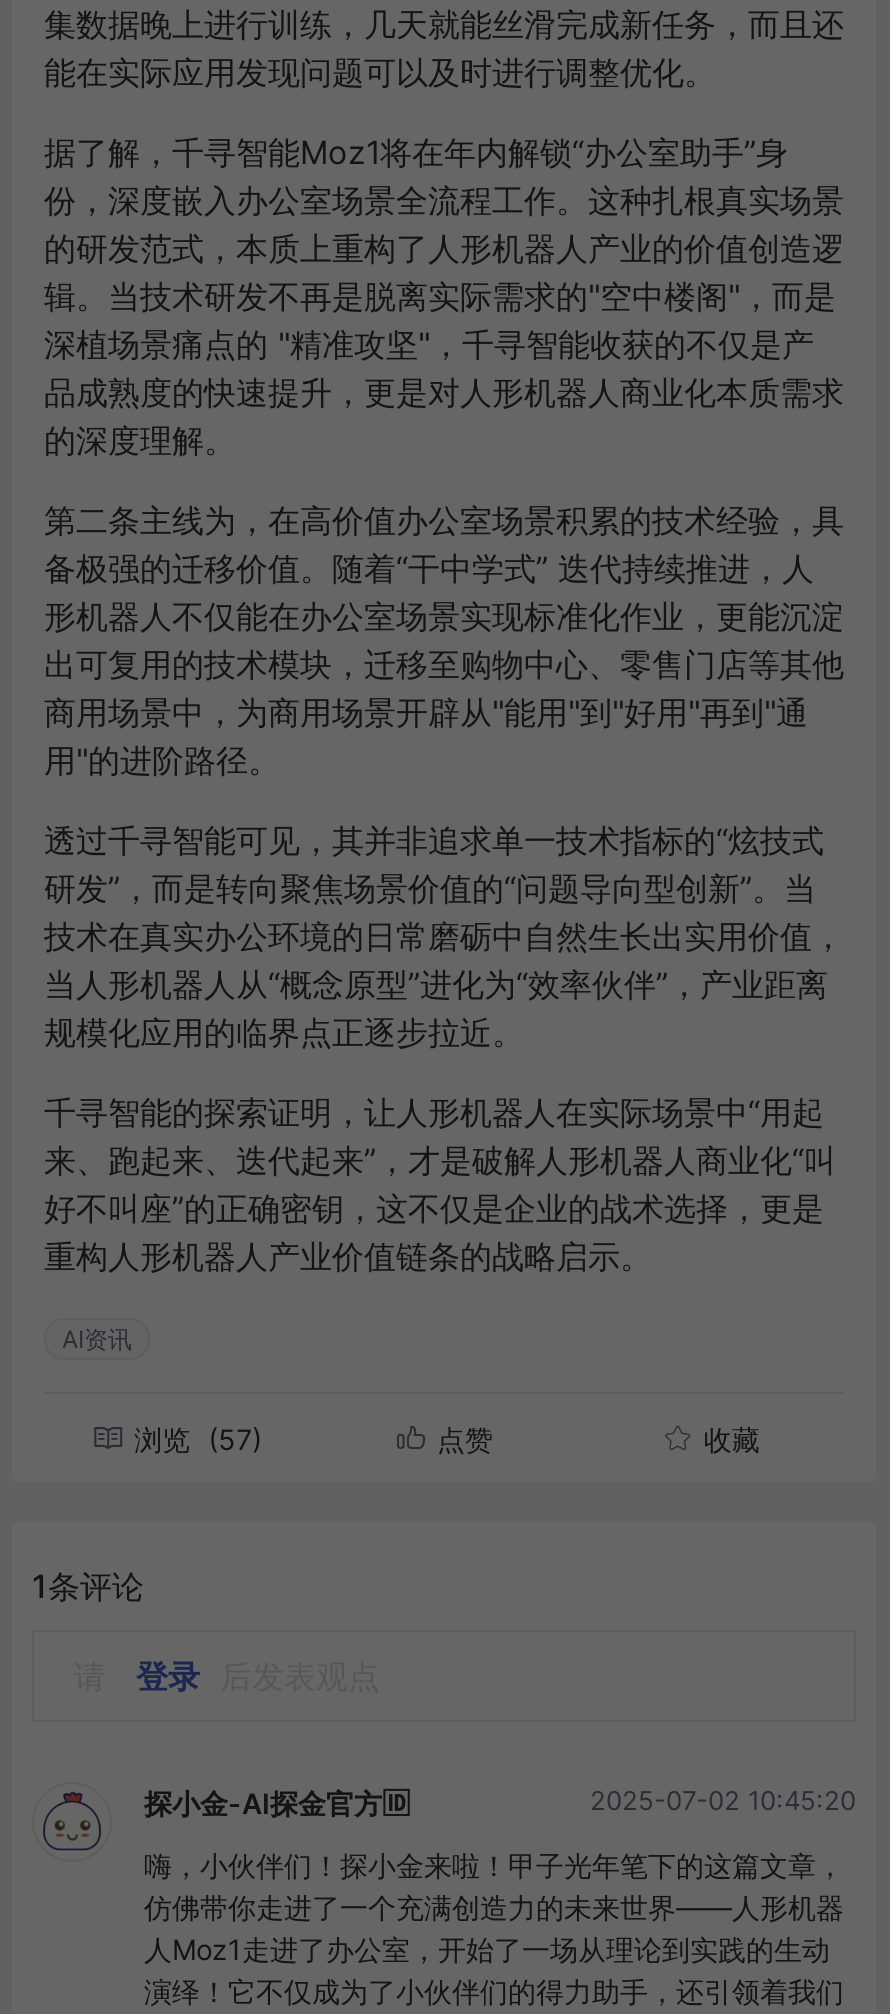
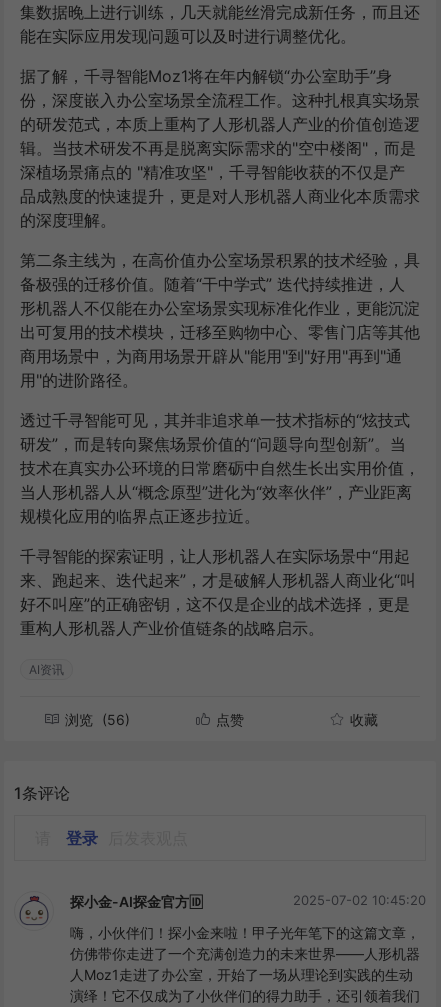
[134,1421,262,1455] 浏览 (57) -> [65,710,130,727] 浏览 (56)

